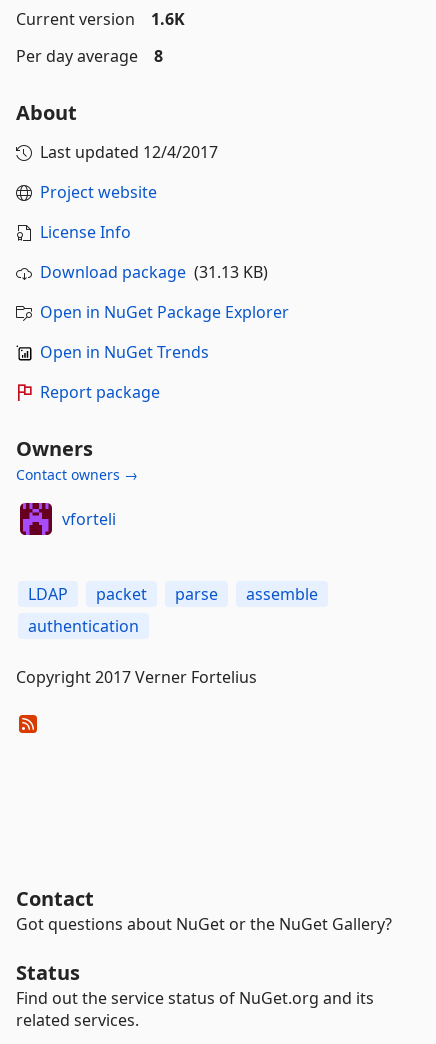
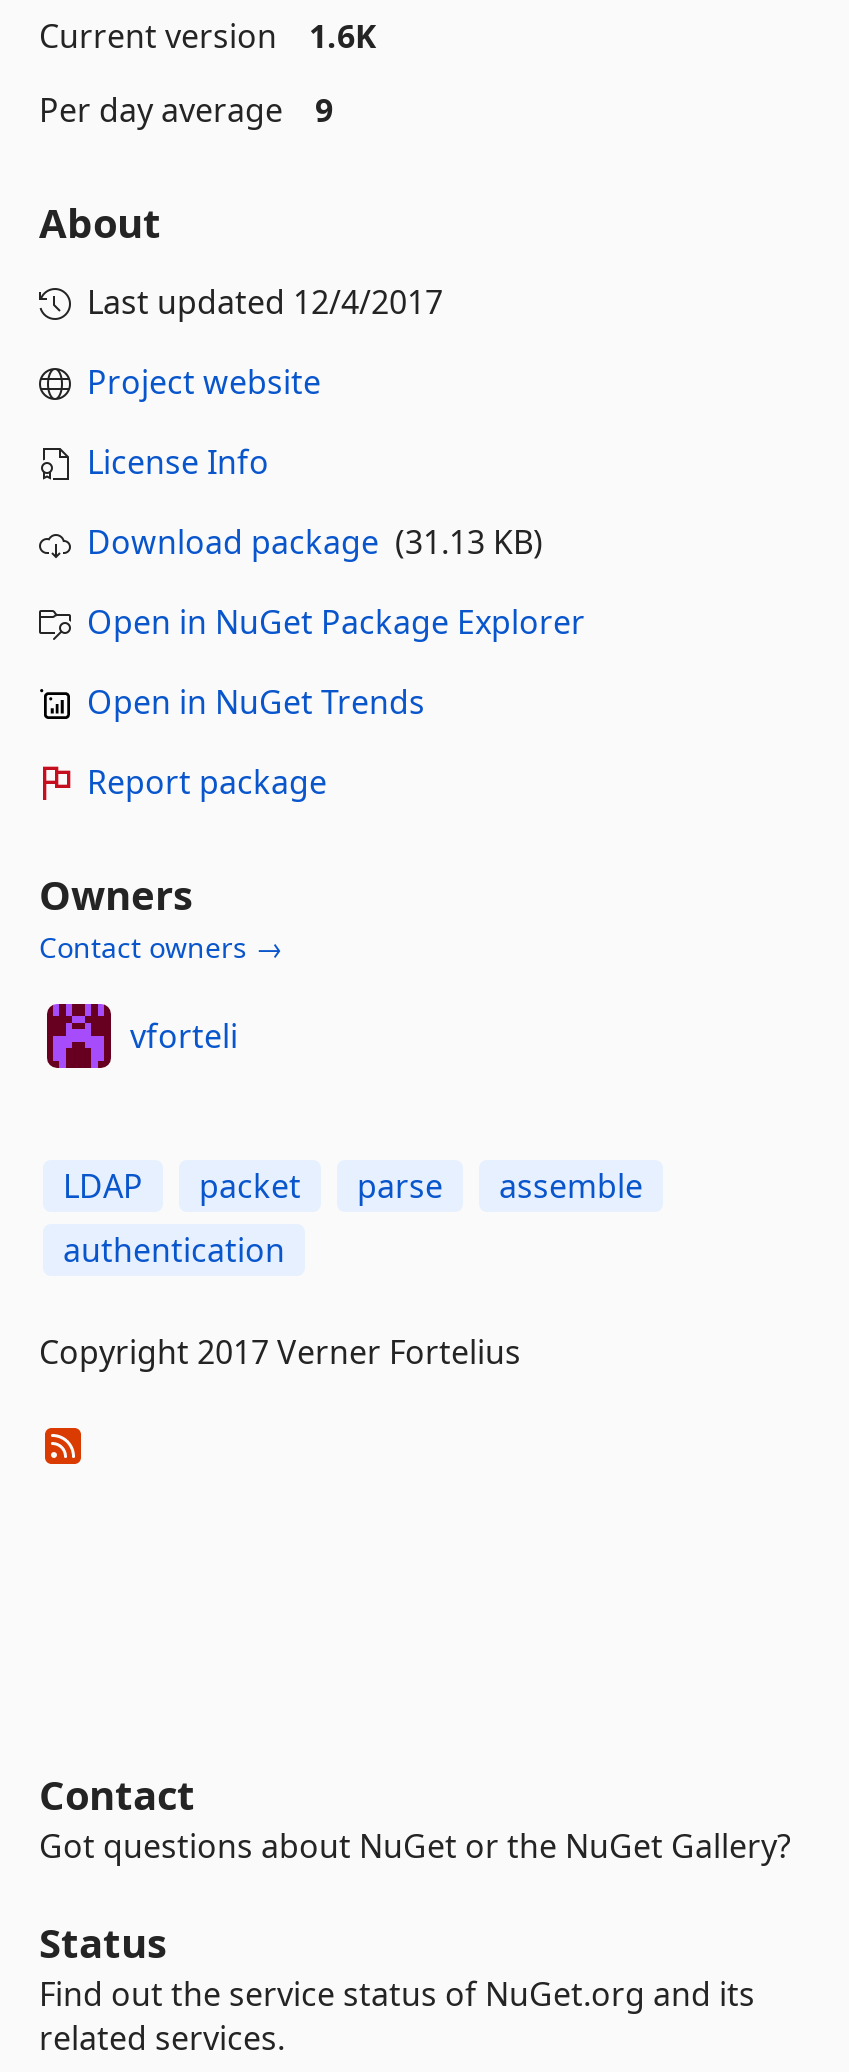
[16,45,163,67] Per day average 8 -> [39,88,333,132] Per day average 9

